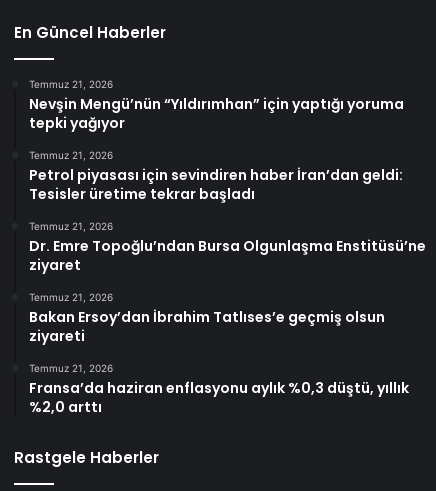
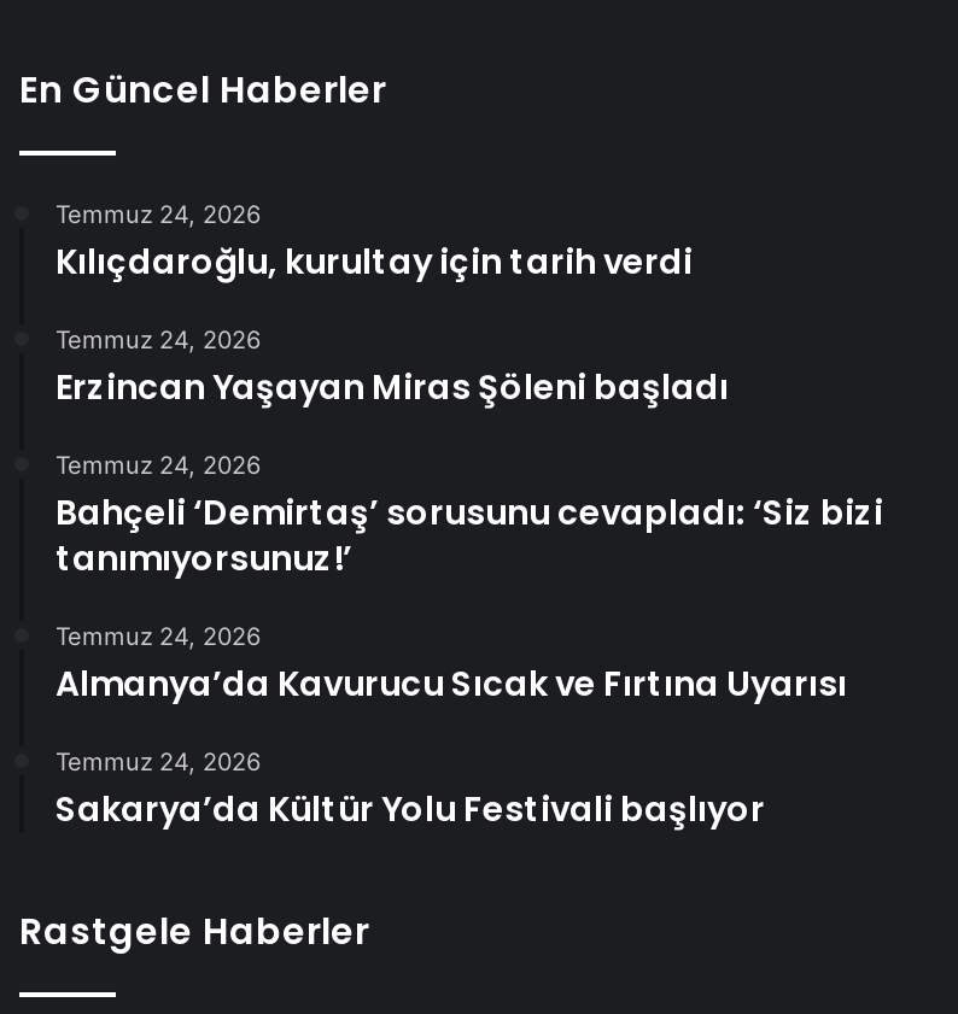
[29,78,404,133] Temmuz 21, 2026 | Nevşin Mengü’nün “Yıldırımhan” için yaptığı yoruma | tepki yağıyor -> [56,199,693,286] Temmuz 24, 2026 | Kılıçdaroğlu, kurultay için tarih verdi
[29,149,403,204] Temmuz 21, 2026 | Petrol piyasası için sevindiren haber İran’dan geldi: | Tesisler üretime tekrar başladı -> [56,325,729,411] Temmuz 24, 2026 | Erzincan Yaşayan Miras Şöleni başladı
[29,220,426,275] Temmuz 21, 2026 | Dr. Emre Topoğlu’ndan Bursa Olgunlaşma Enstitüsü’ne | ziyaret -> [56,450,883,583] Temmuz 24, 2026 | Bahçeli ‘Demirtaş’ sorusunu cevapladı: ‘Siz bizi | tanımıyorsunuz!’
[29,291,385,346] Temmuz 21, 2026 | Bakan Ersoy’dan İbrahim Tatlıses’e geçmiş olsun | ziyareti -> [56,621,847,708] Temmuz 24, 2026 | Almanya’da Kavurucu Sıcak ve Fırtına Uyarısı
[29,362,409,417] Temmuz 21, 2026 | Fransa’da haziran enflasyonu aylık %0,3 düştü, yıllık | %2,0 arttı -> [56,747,765,833] Temmuz 24, 2026 | Sakarya’da Kültür Yolu Festivali başlıyor

